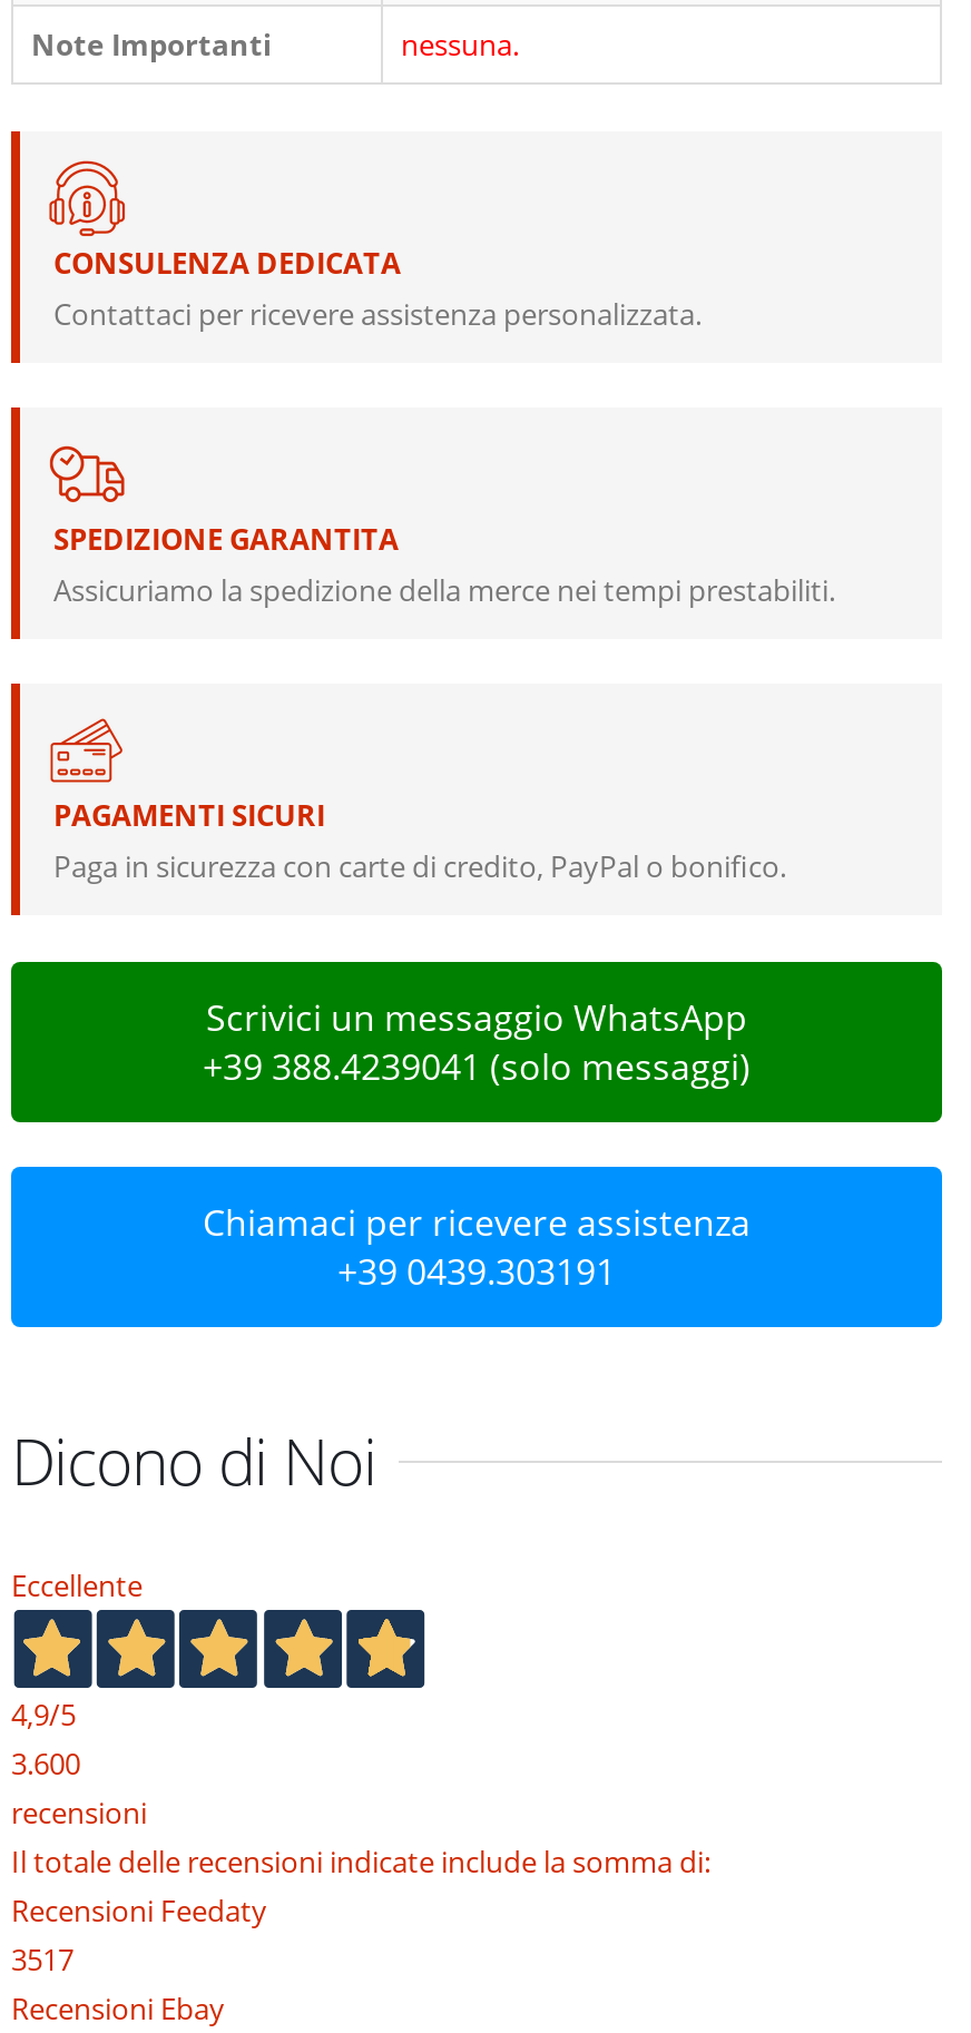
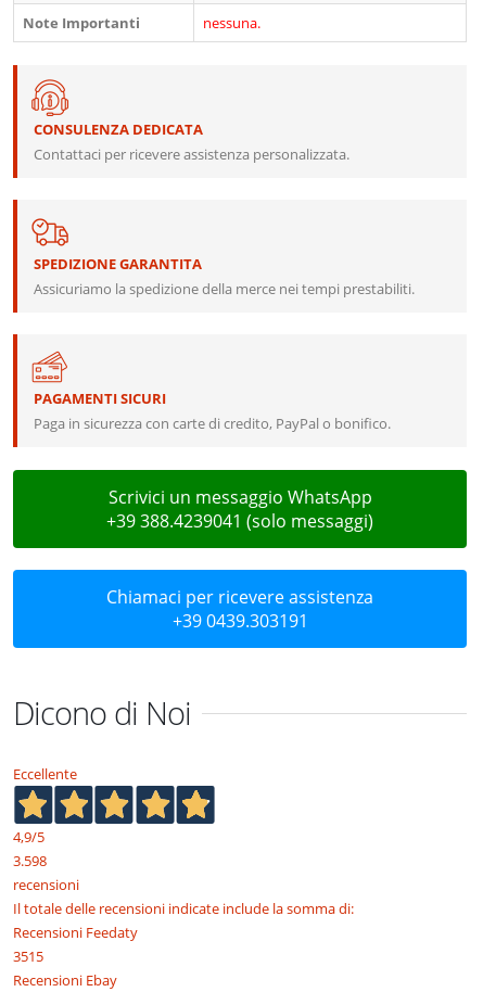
[11,1744,80,1784] 3.600 -> [13,851,47,870] 3.598
[11,1939,73,1980] 3517 -> [13,946,43,966] 3515

